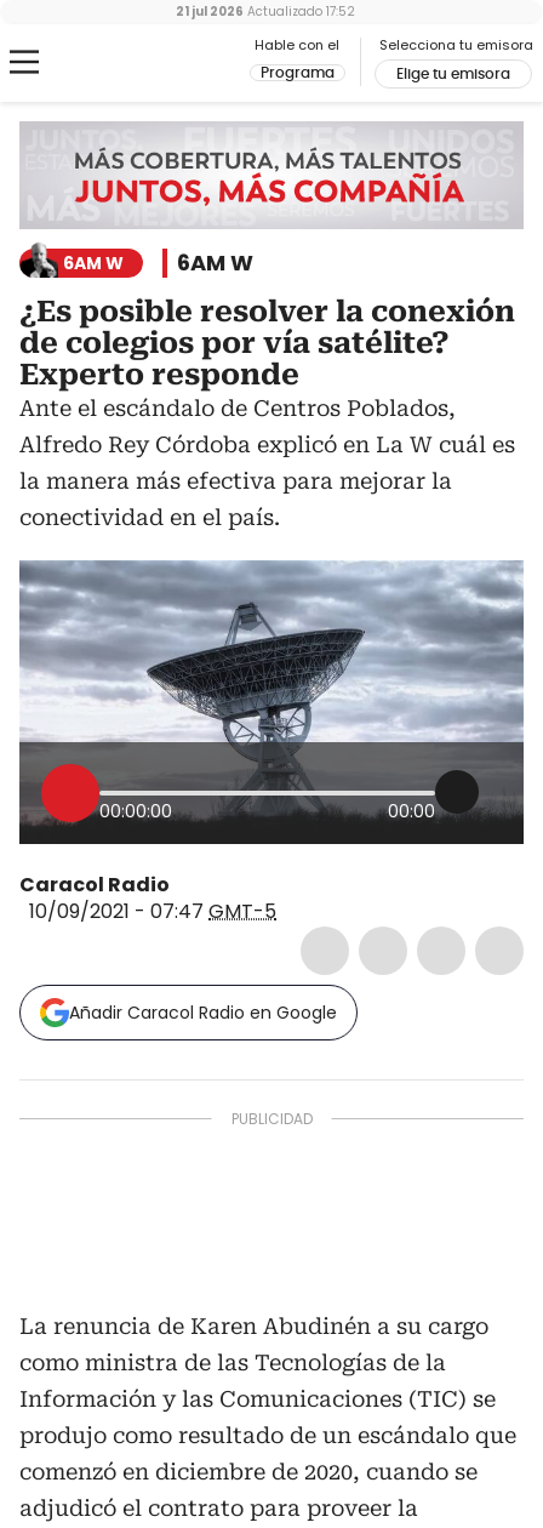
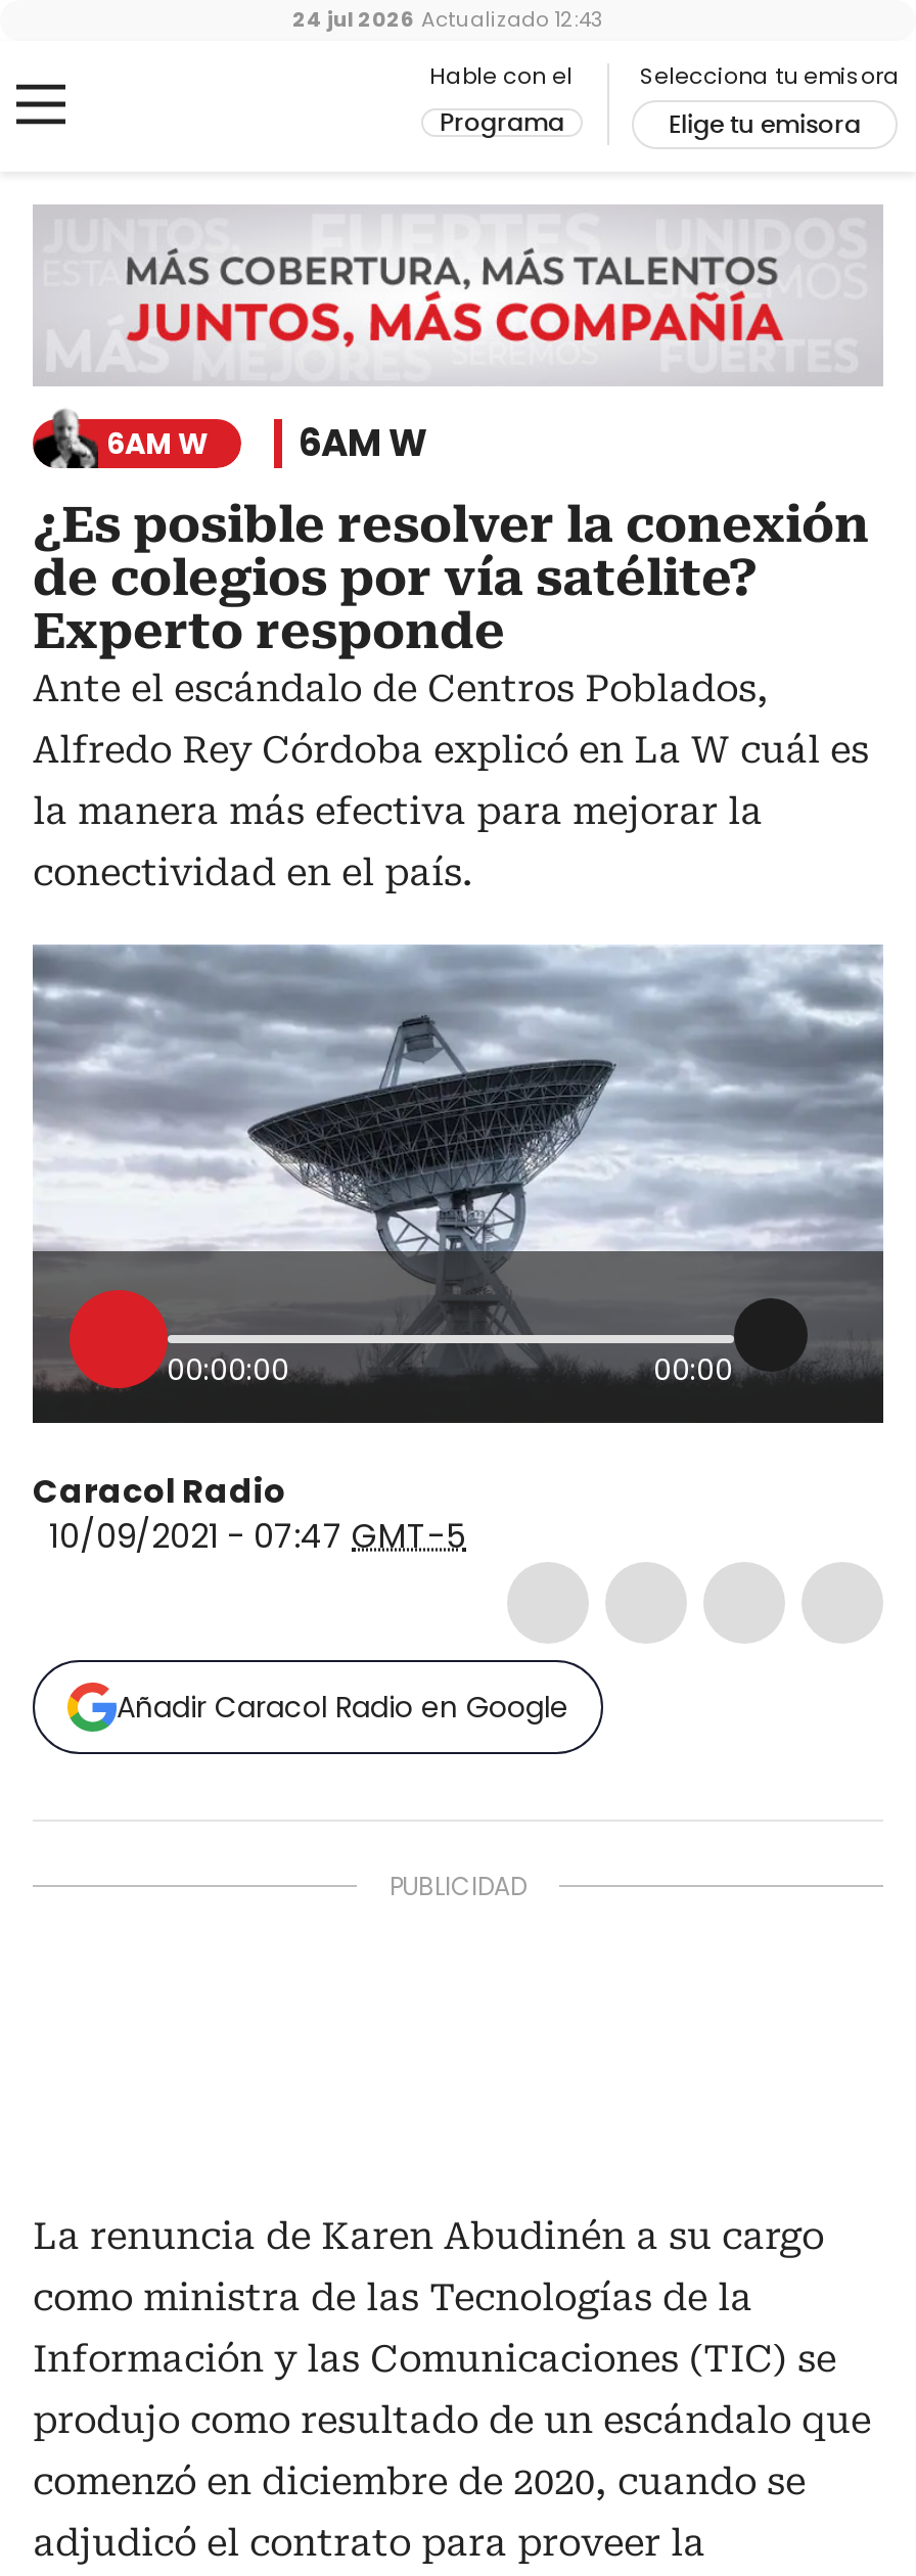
[176,2,355,21] 21 jul 2026 Actualizado 17:52 -> [292,4,603,35] 24 jul 2026 Actualizado 12:43

